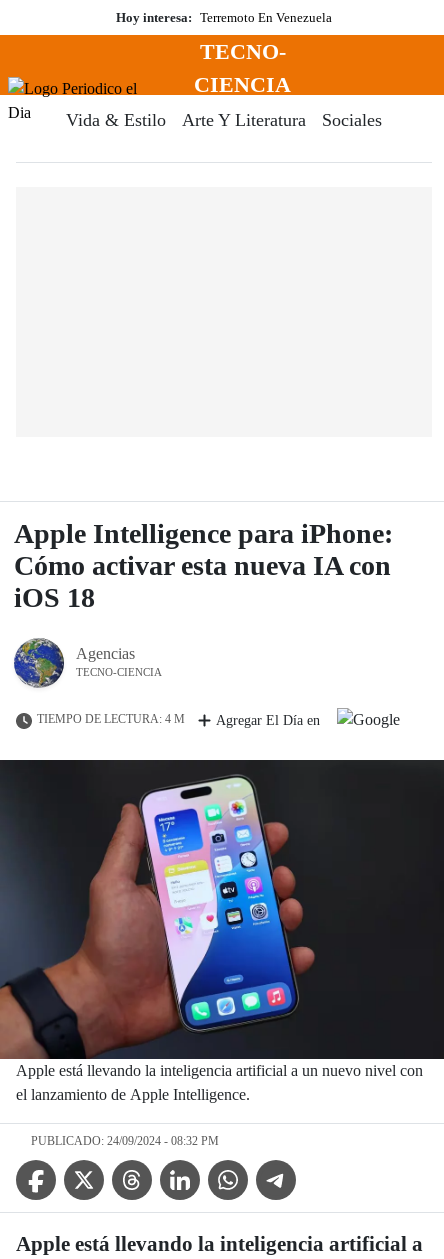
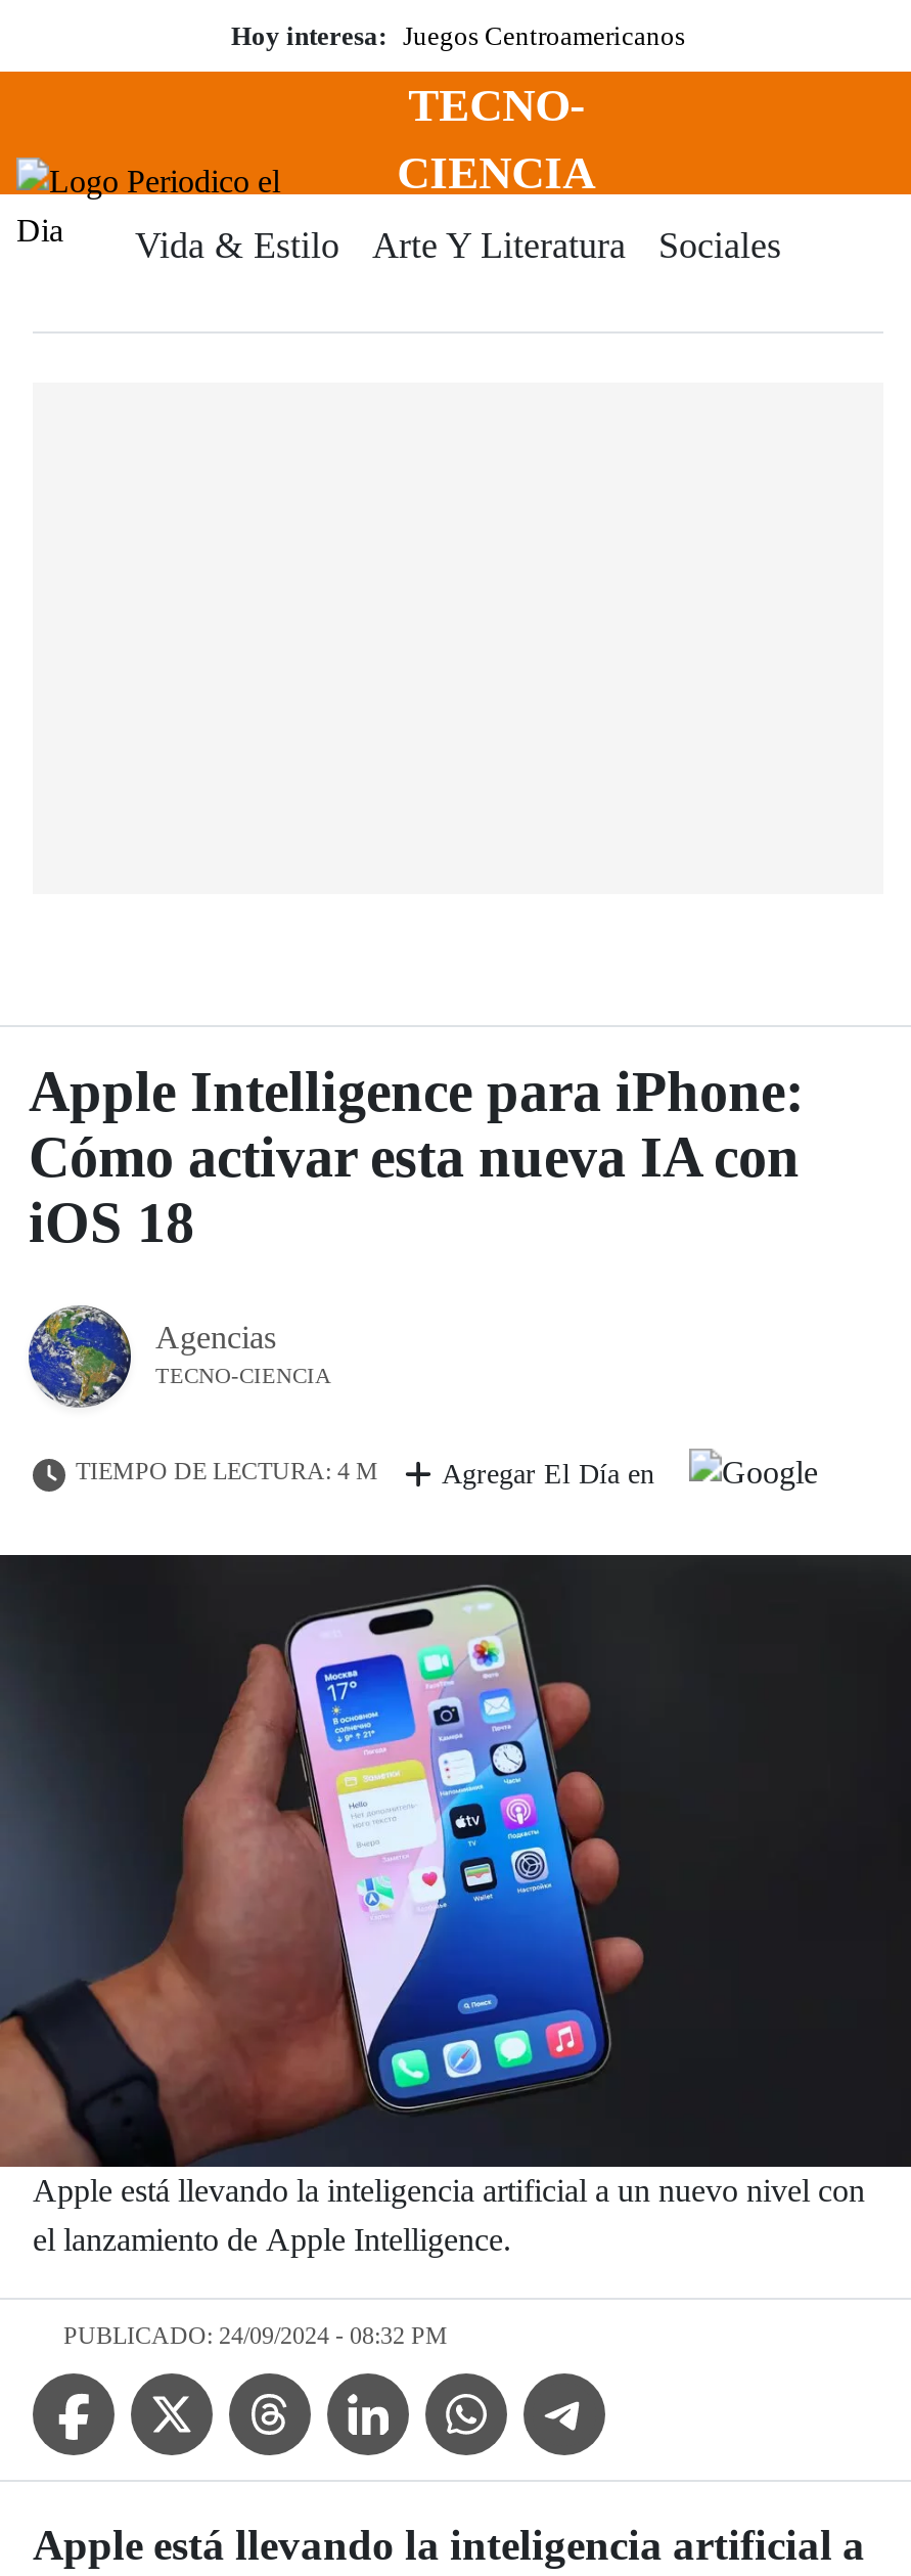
[116,10,332,25] Hoy interesa: Terremoto En Venezuela -> [231,20,685,51] Hoy interesa: Juegos Centroamericanos

